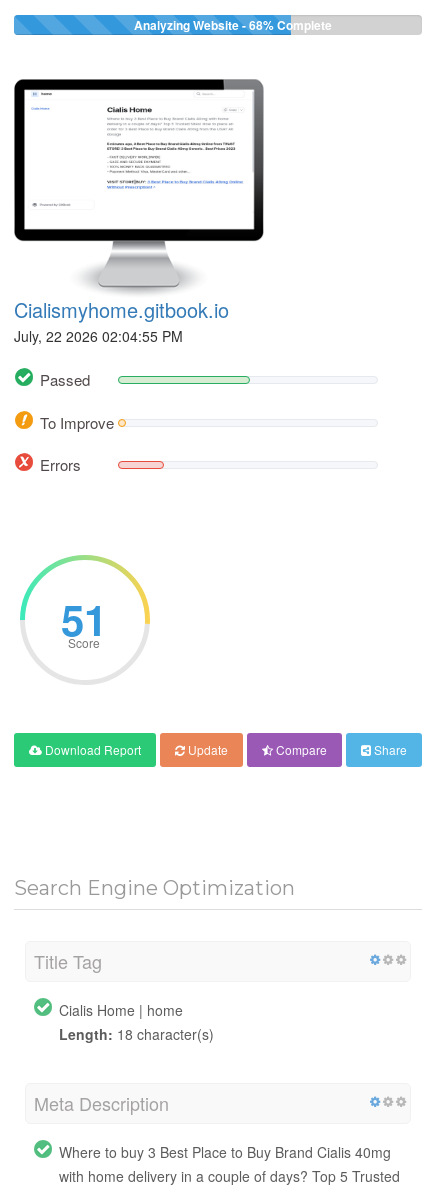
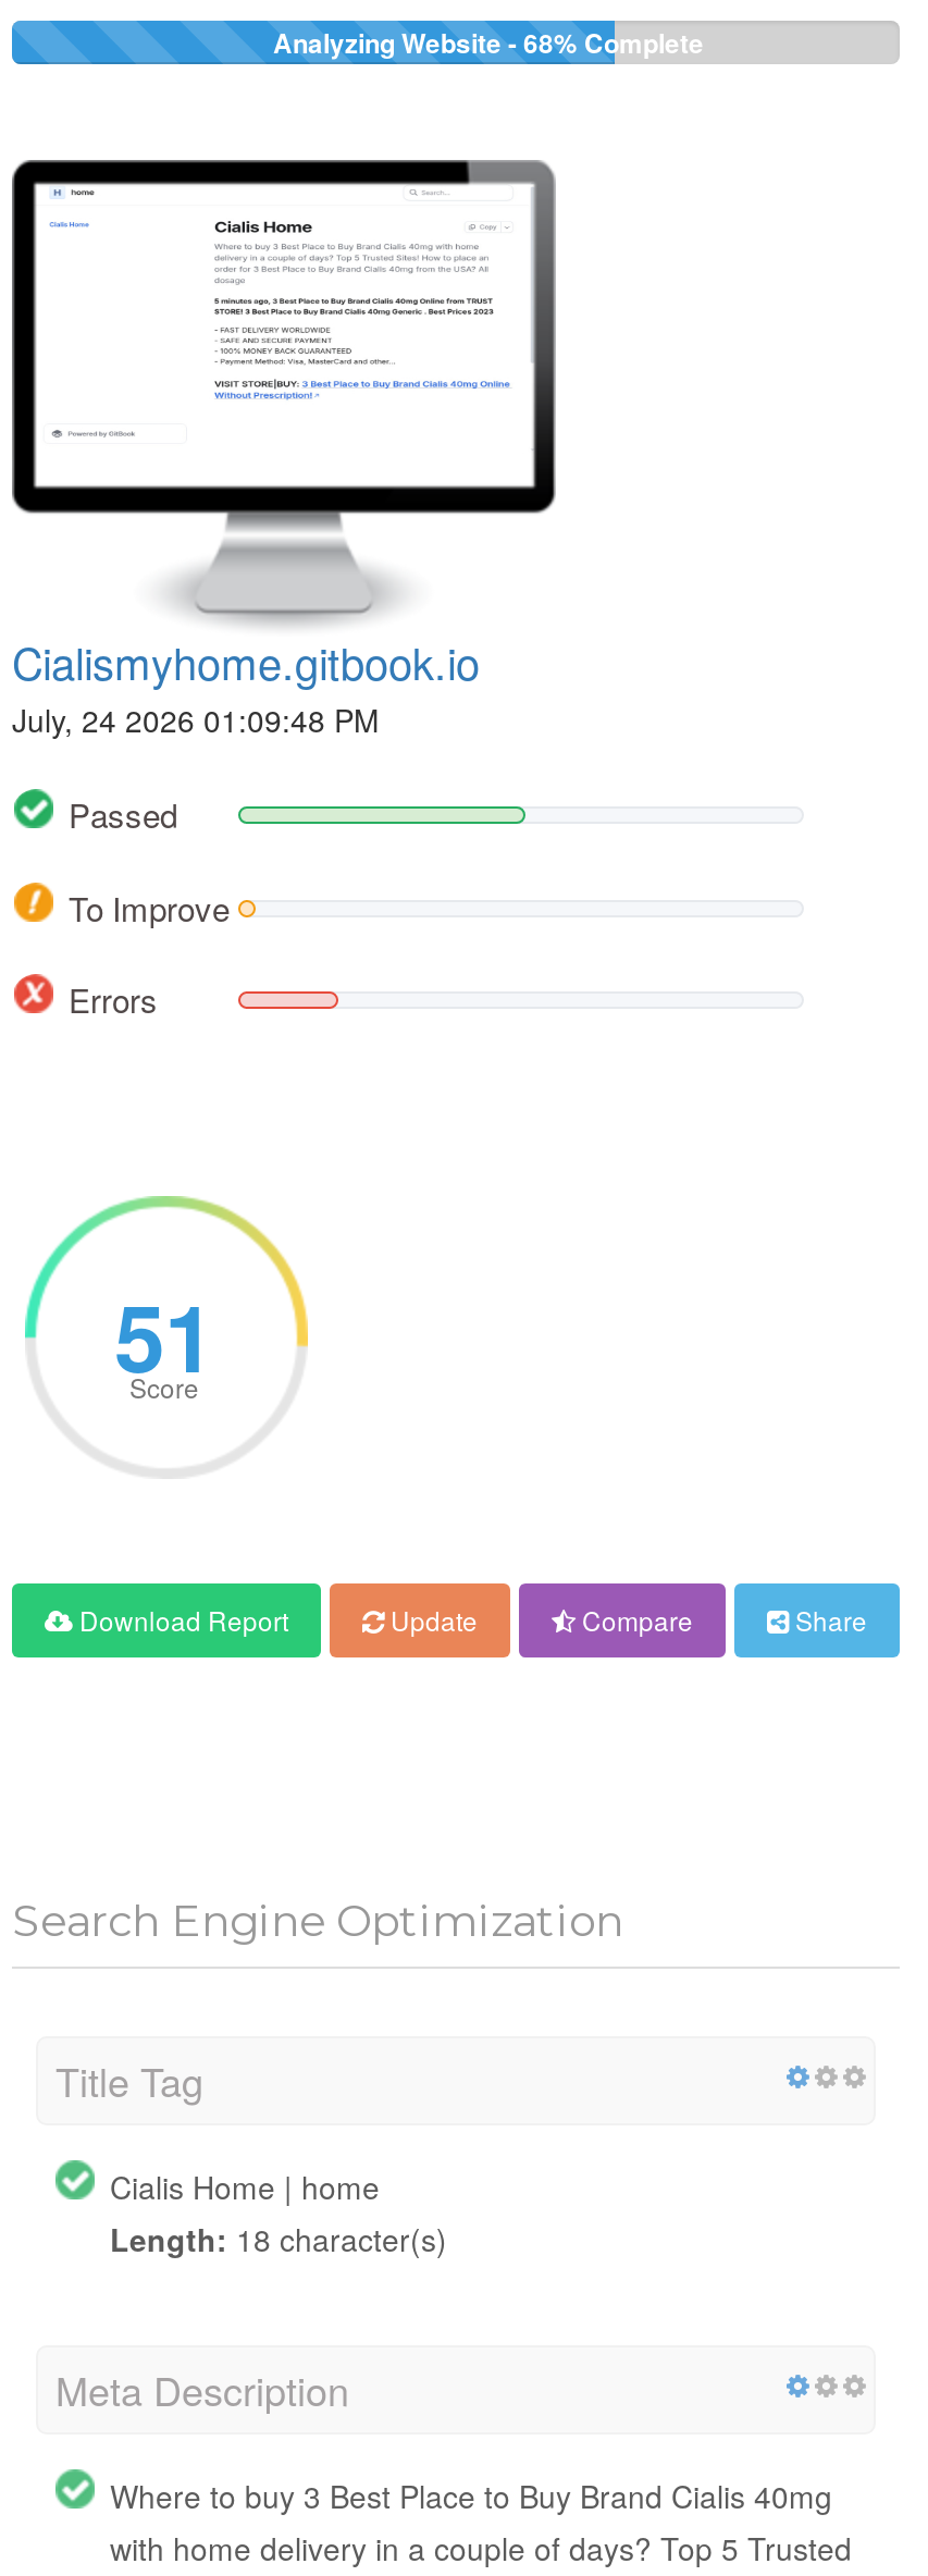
[14,326,183,346] July, 22 2026 02:04:55 PM -> [12,698,380,741] July, 24 2026 01:09:48 PM

